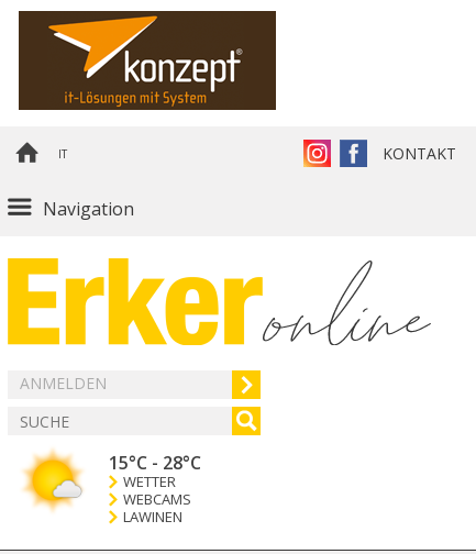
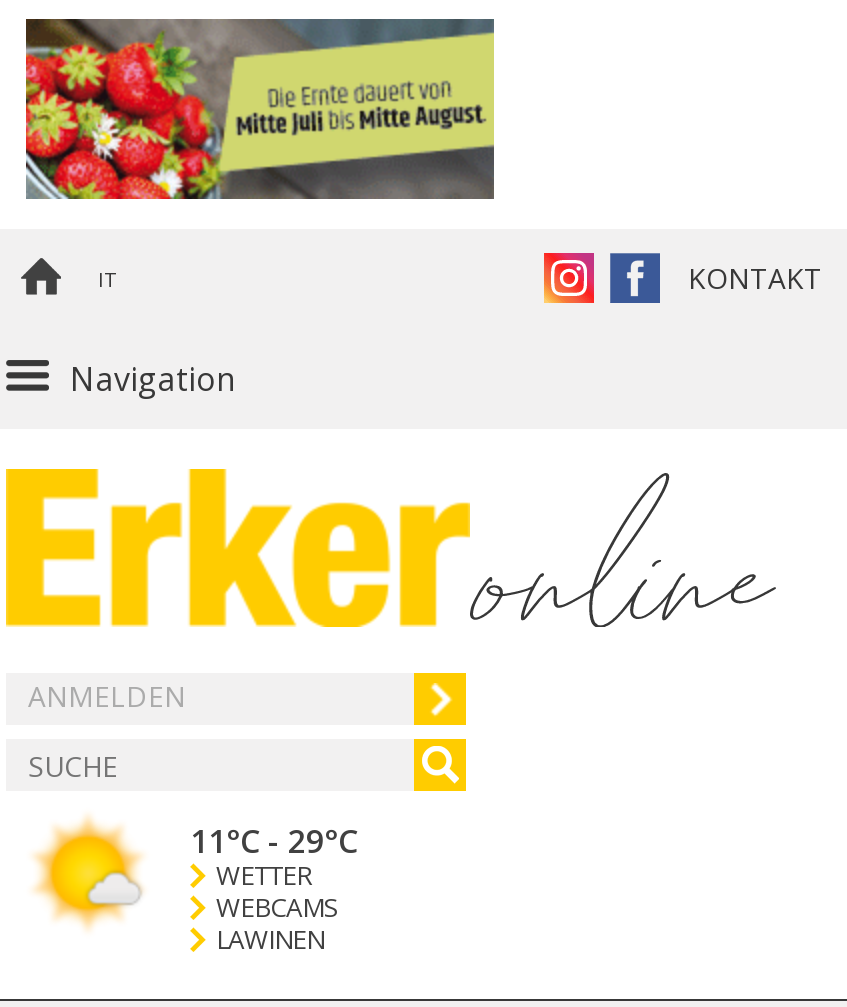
[18,11,277,111] [image] -> [24,19,494,201] [image]
[109,451,201,475] 15°C - 28°C -> [190,819,358,863] 11°C - 29°C

